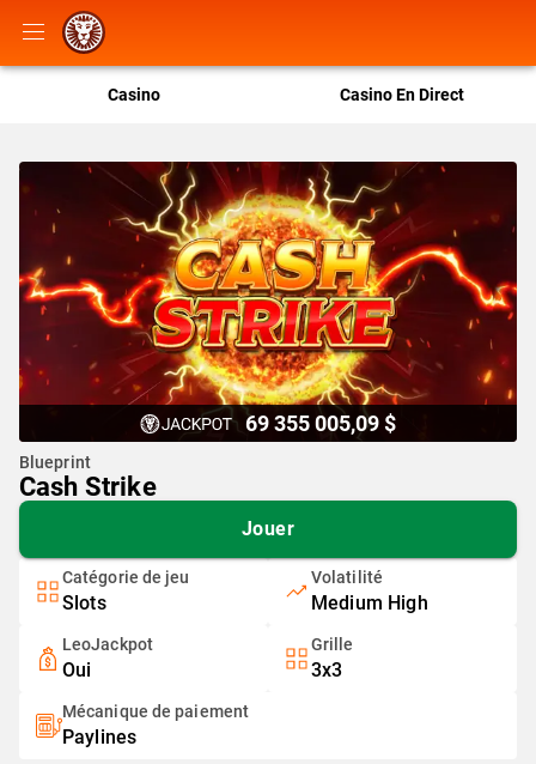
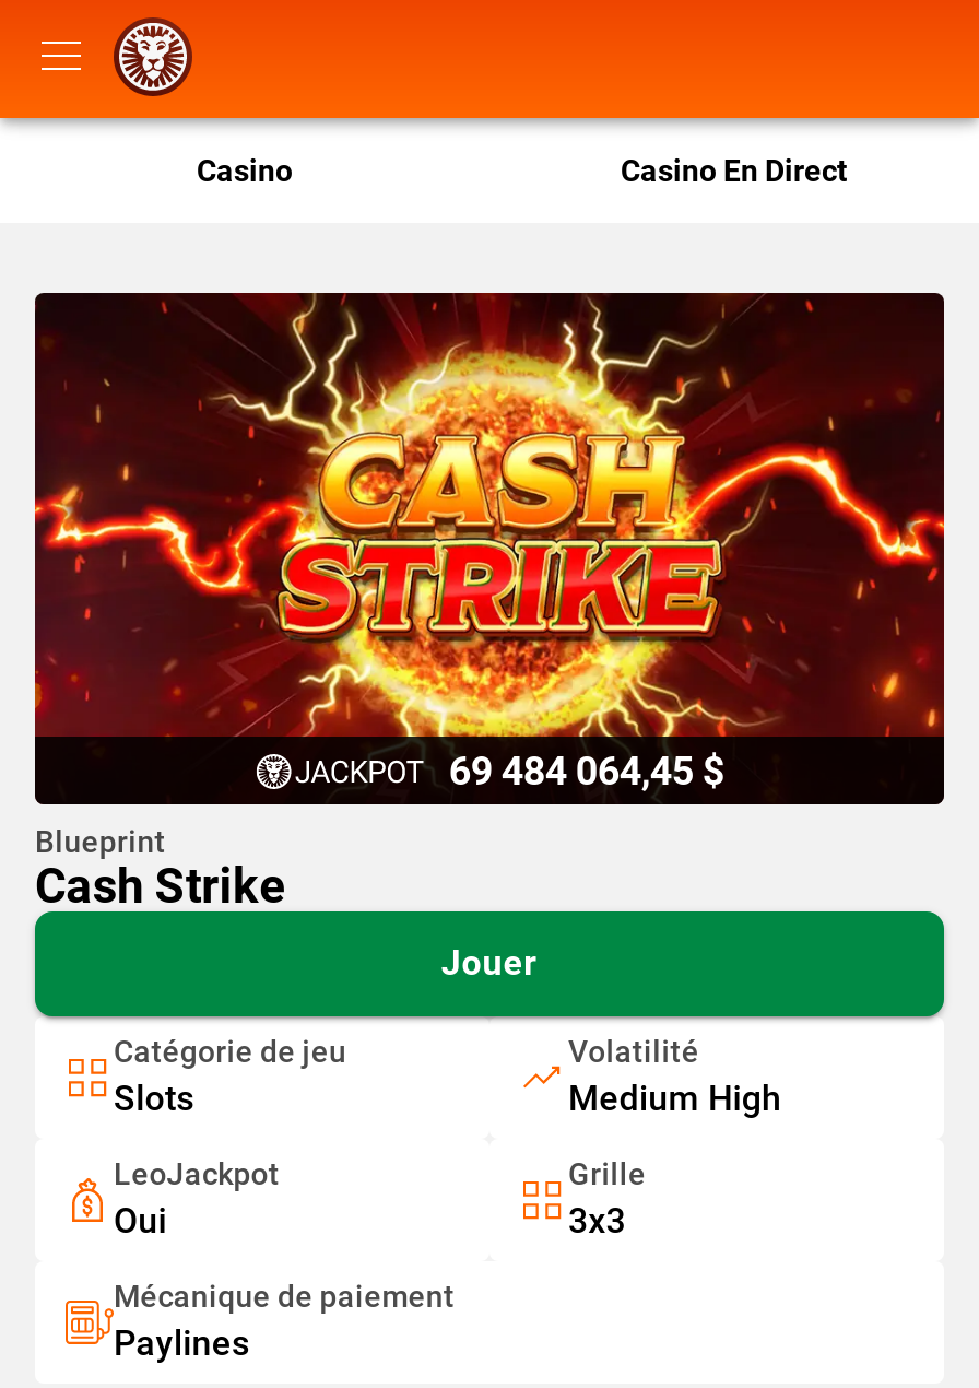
[246,411,396,436] 69 355 005,09 $ -> [449,748,724,793] 69 484 064,45 $

